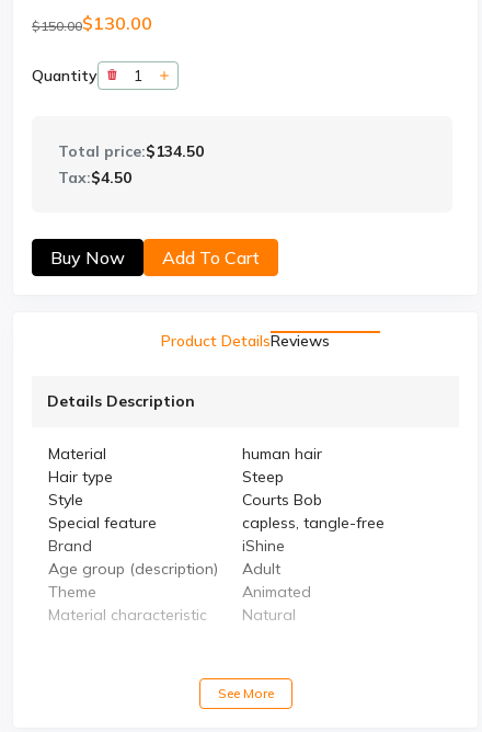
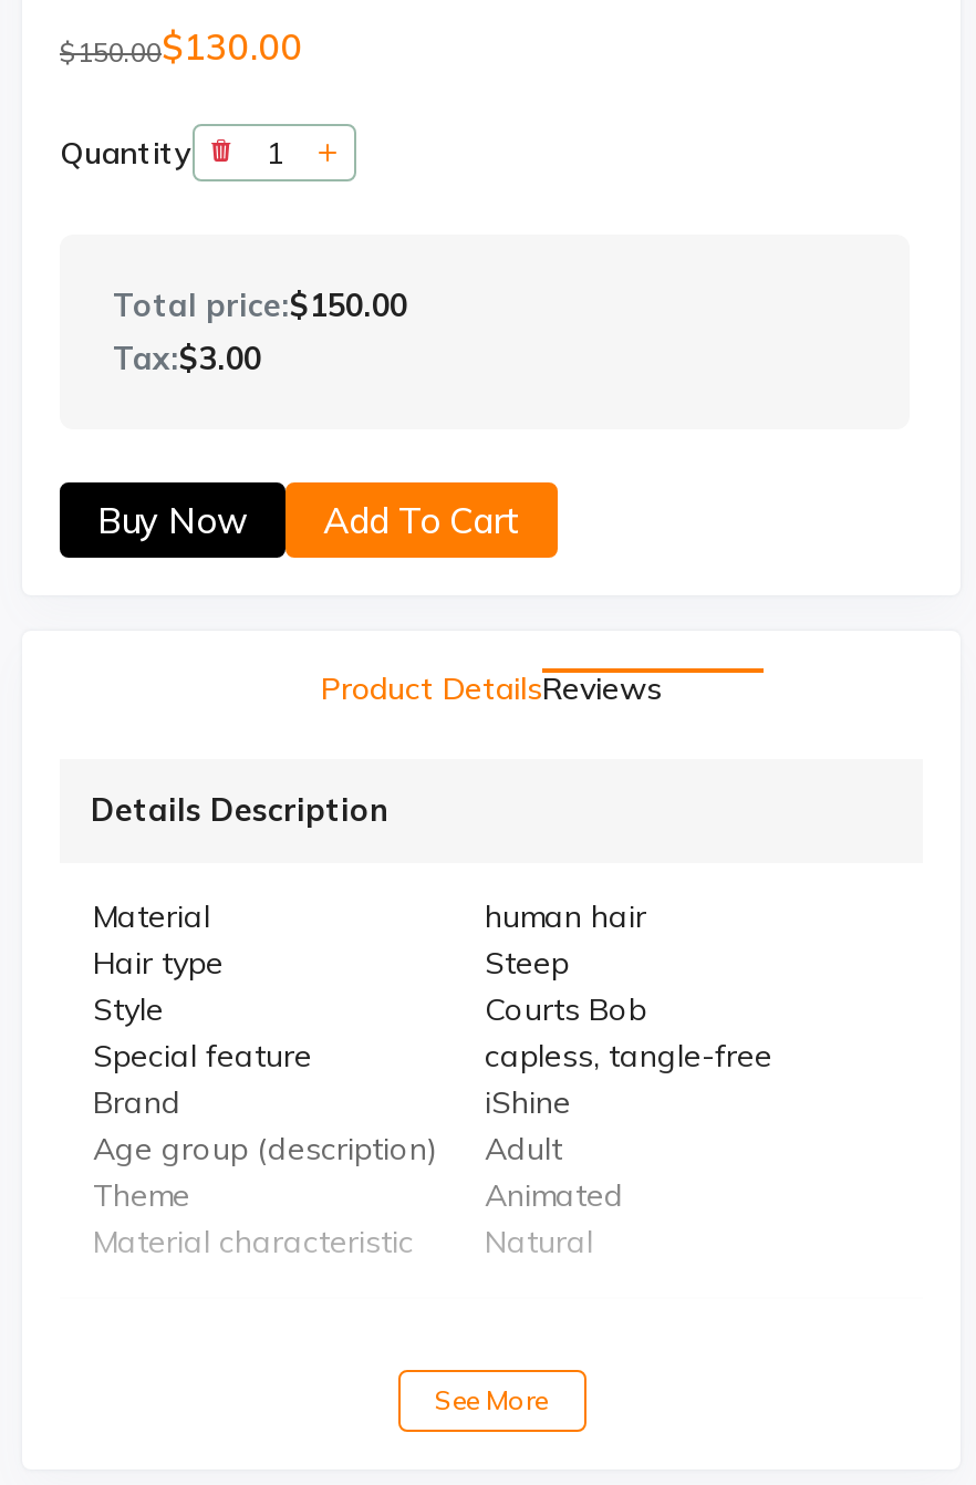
[58,141,204,161] Total price:$134.50 -> [113,285,407,325] Total price:$150.00
[58,168,131,187] Tax:$4.50 -> [113,339,261,378] Tax:$3.00

